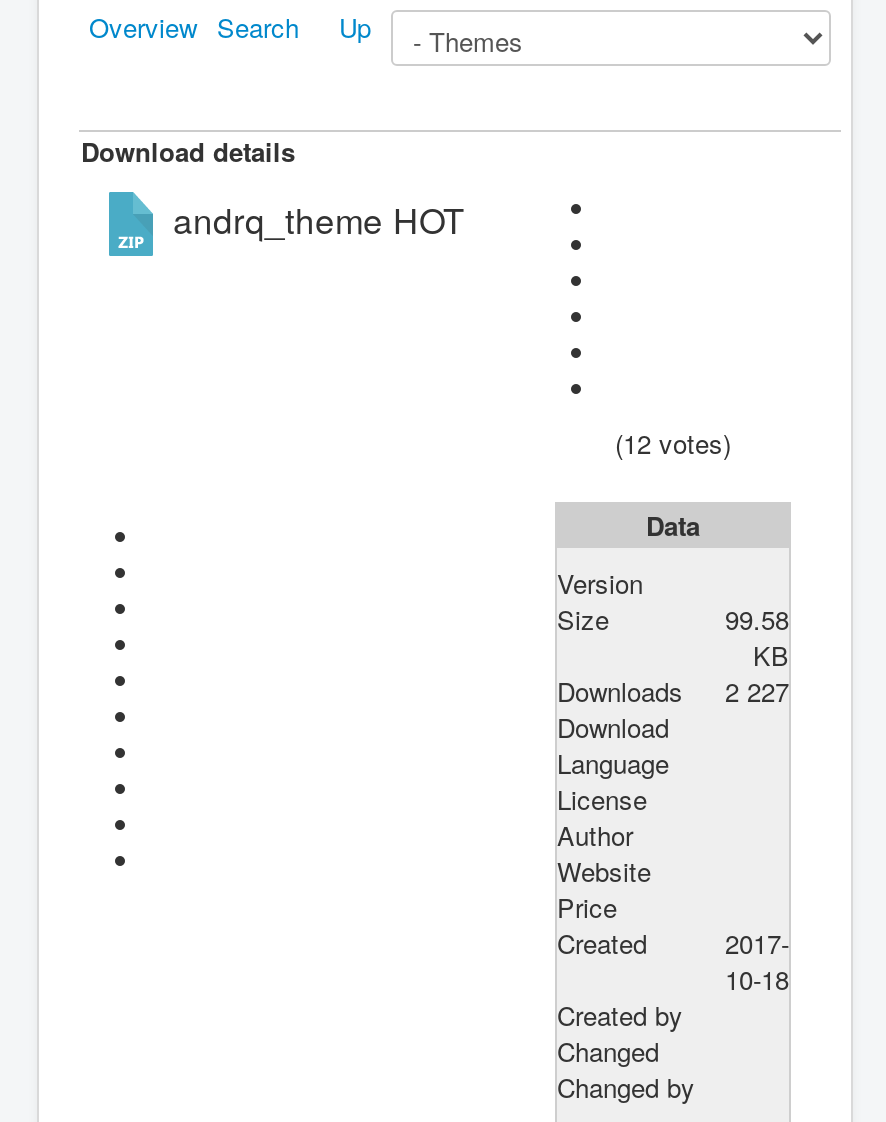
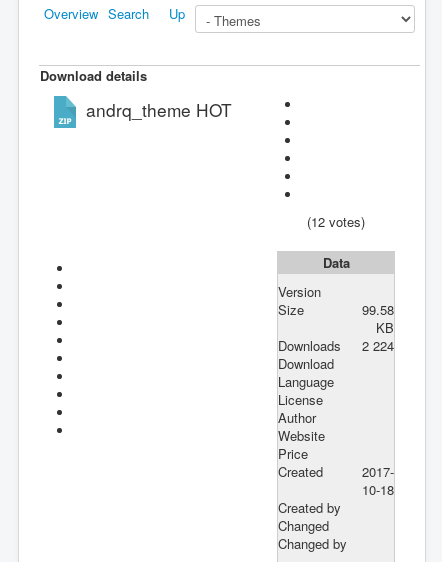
[557,672,789,710] Downloads 2 227 -> [278,336,394,355] Downloads 2 224

